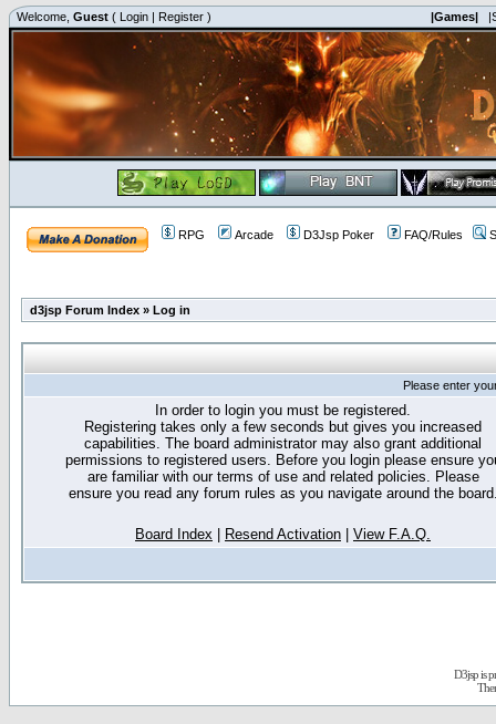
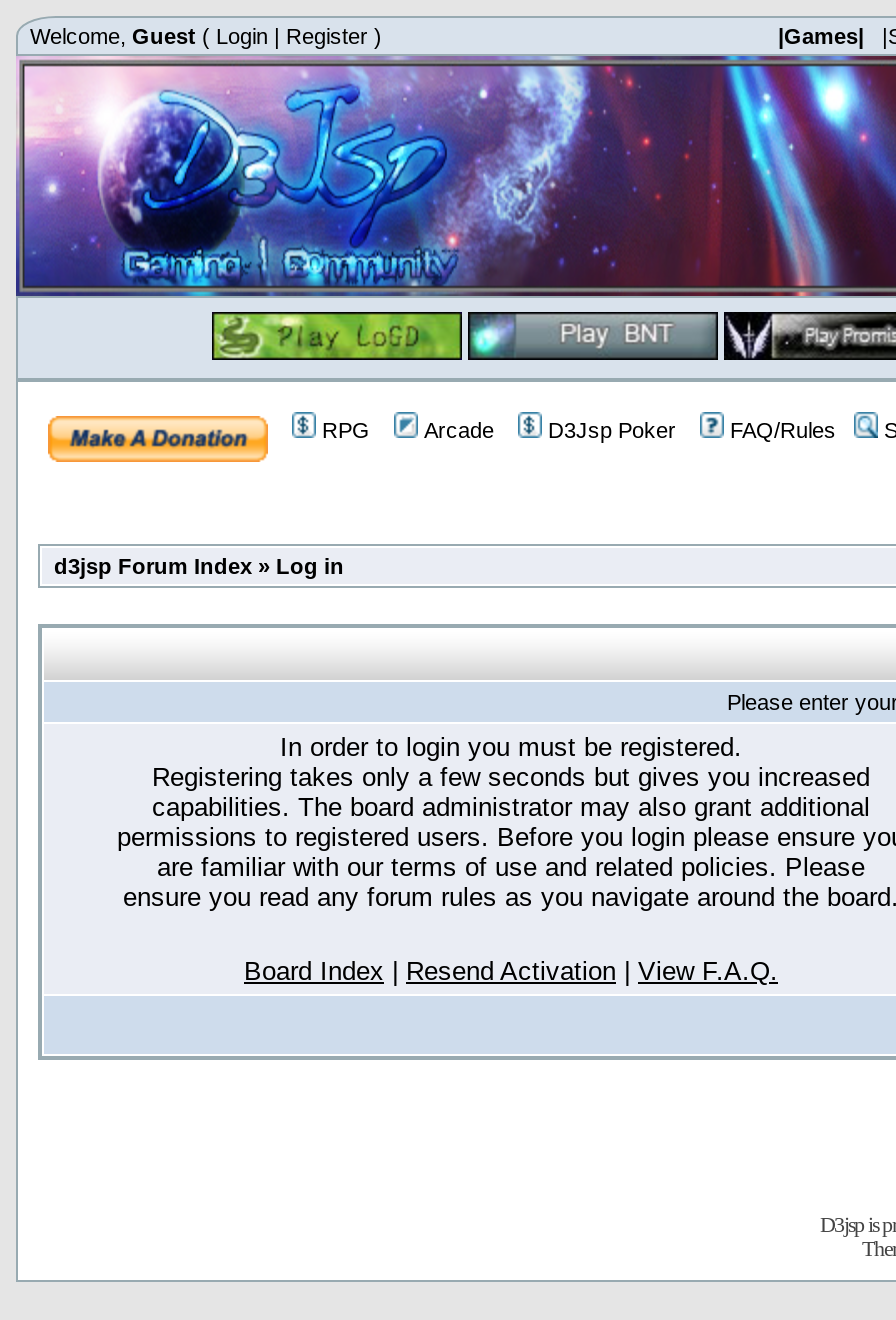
[8,27,493,162] [image] -> [14,54,890,298] [image]

